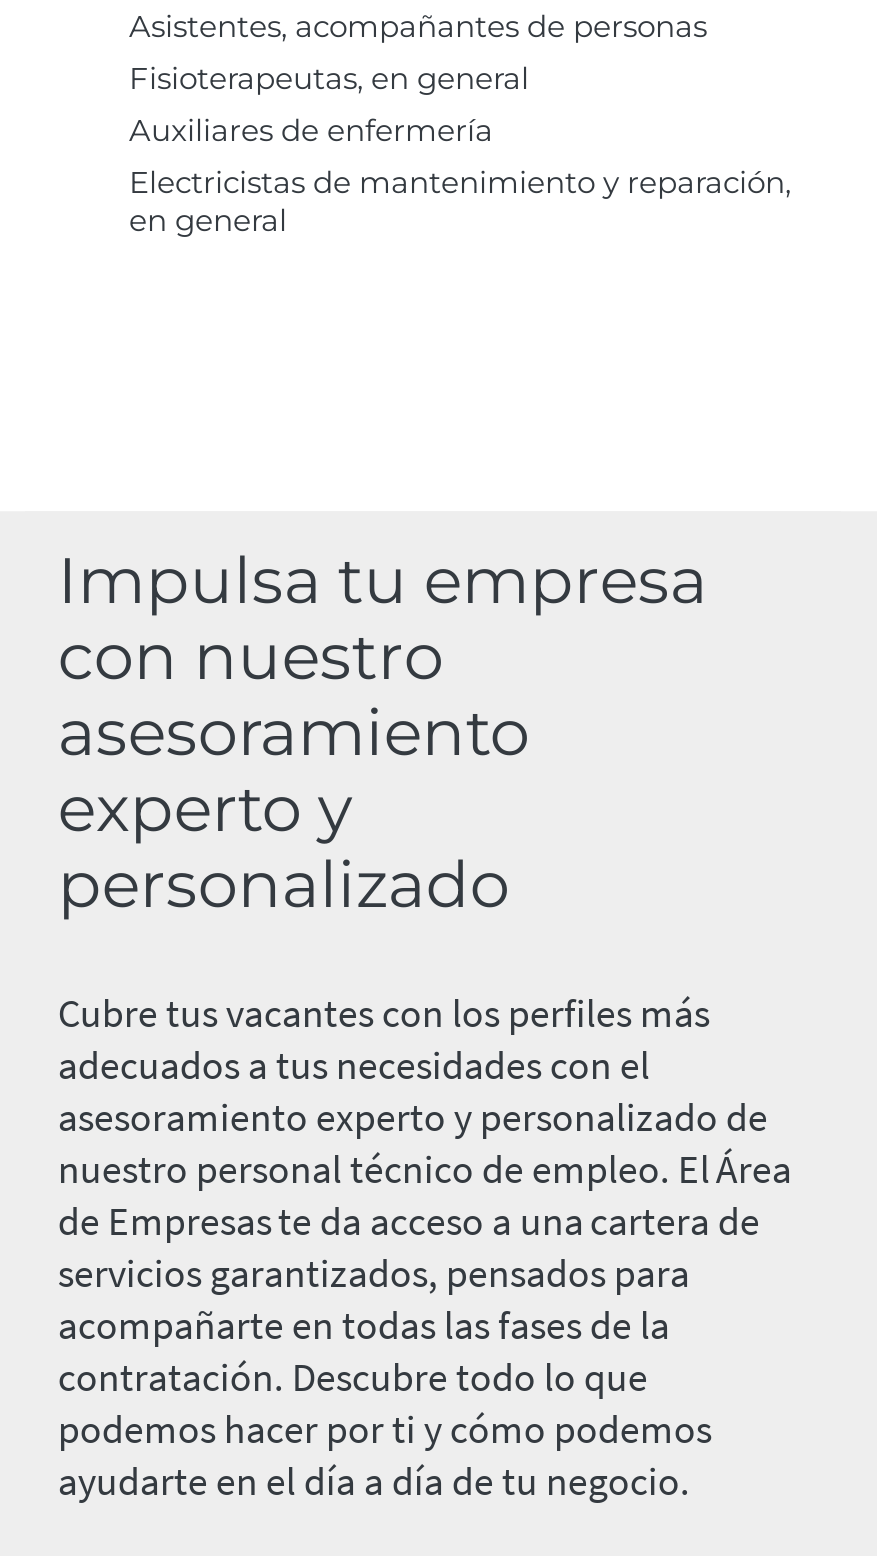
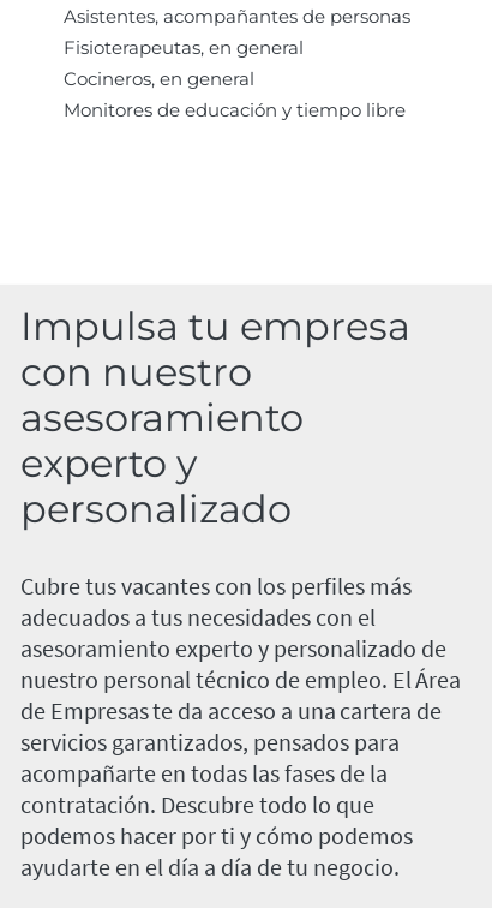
[129,112,791,240] Auxiliares de enfermería | Electricistas de mantenimiento y reparación, | en general -> [64,67,406,121] Cocineros, en general | Monitores de educación y tiempo libre

